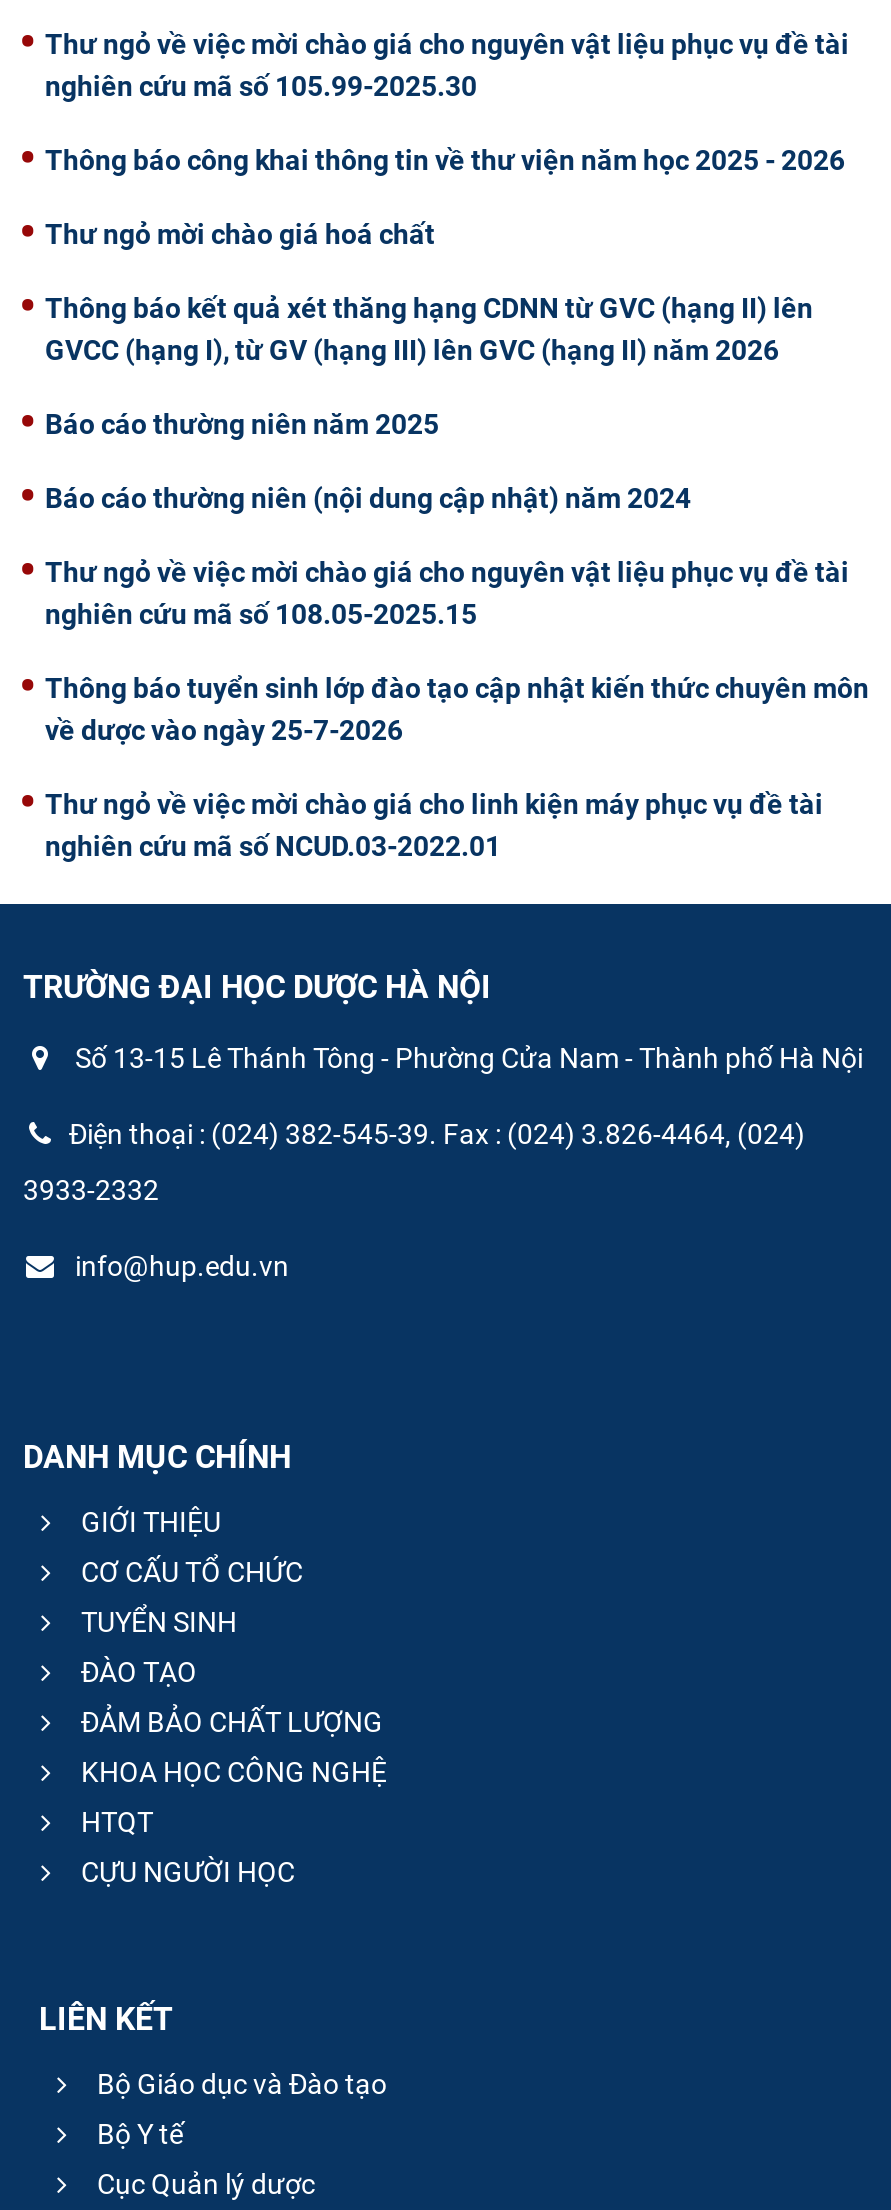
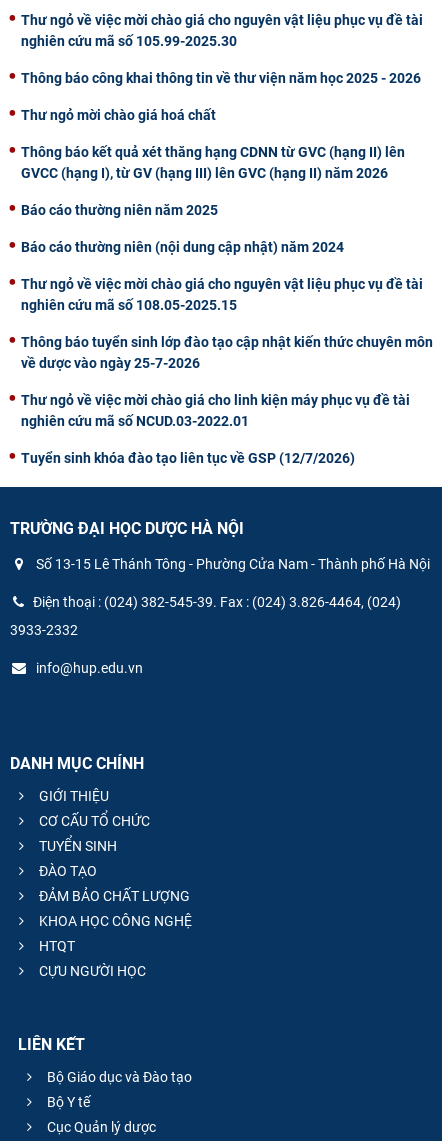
none -> [21,449,355,465] Tuyển sinh khóa đào tạo liên tục về GSP (12/7/2026)

